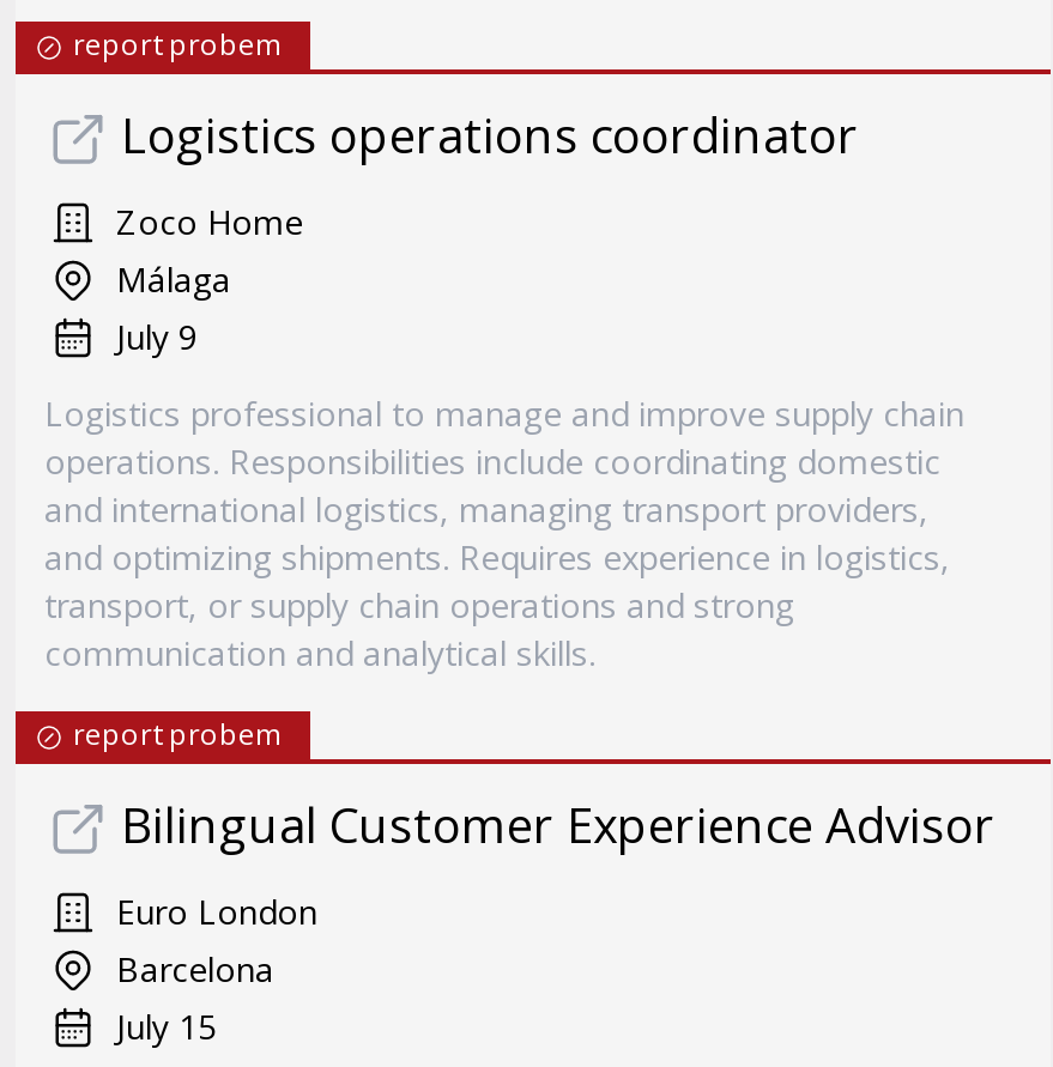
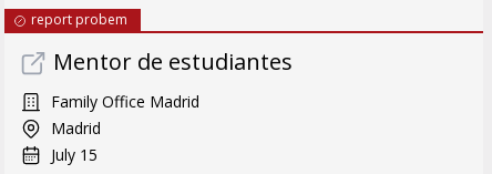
[44,103,995,992] Logistics operations coordinator | Zoco Home | Málaga | July 9 | Logistics professional to manage and improve supply chain | operations. Responsibilities include coordinating domestic | and international logistics, managing transport providers, | and optimizing shipments. Requires experience in logistics, | transport, or supply chain operations and strong | communication and analytical skills. | report probem | Bilingual Customer Experience Advisor | Euro London | Barcelona -> [51,47,293,139] Mentor de estudiantes | Family Office Madrid | Madrid

